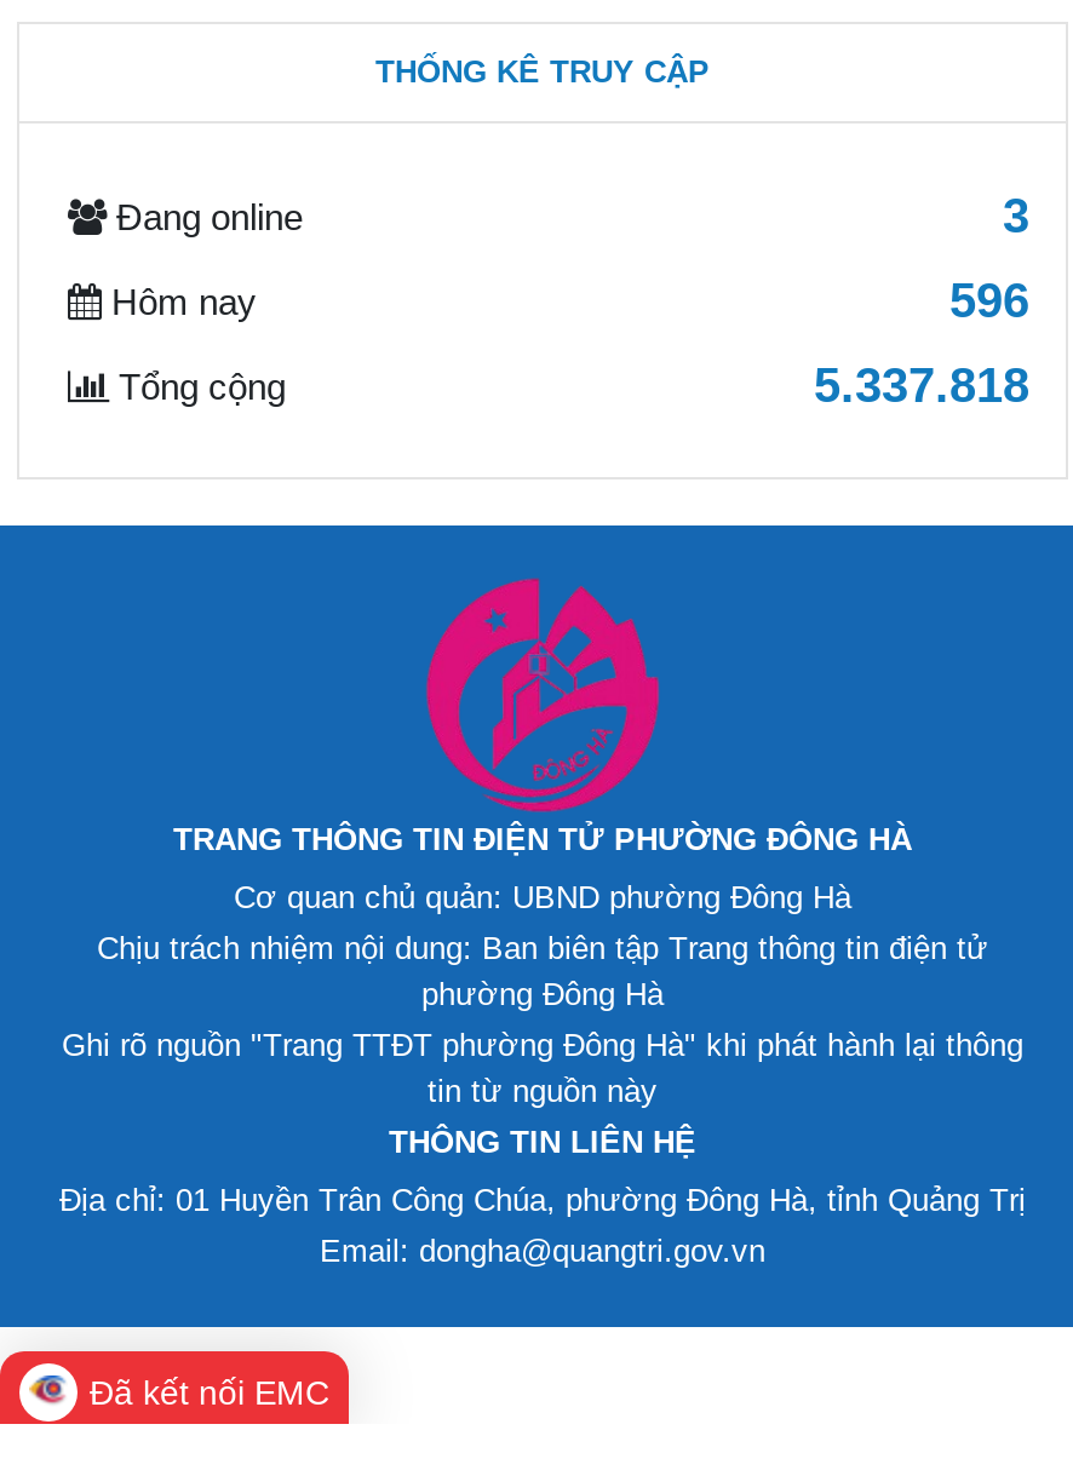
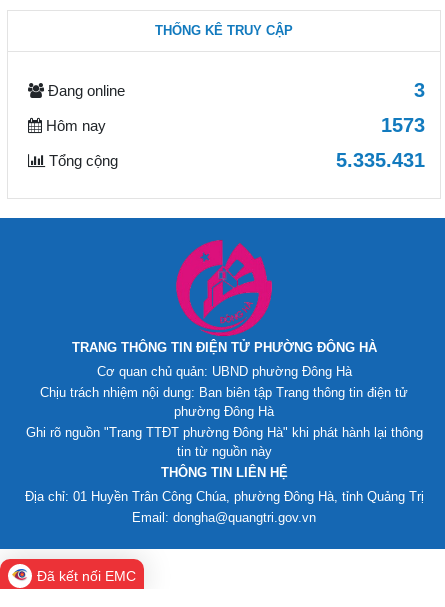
[949,272,1029,326] 596 -> [381,113,425,135] 1573
[814,357,1029,410] 5.337.818 -> [336,148,425,170] 5.335.431

